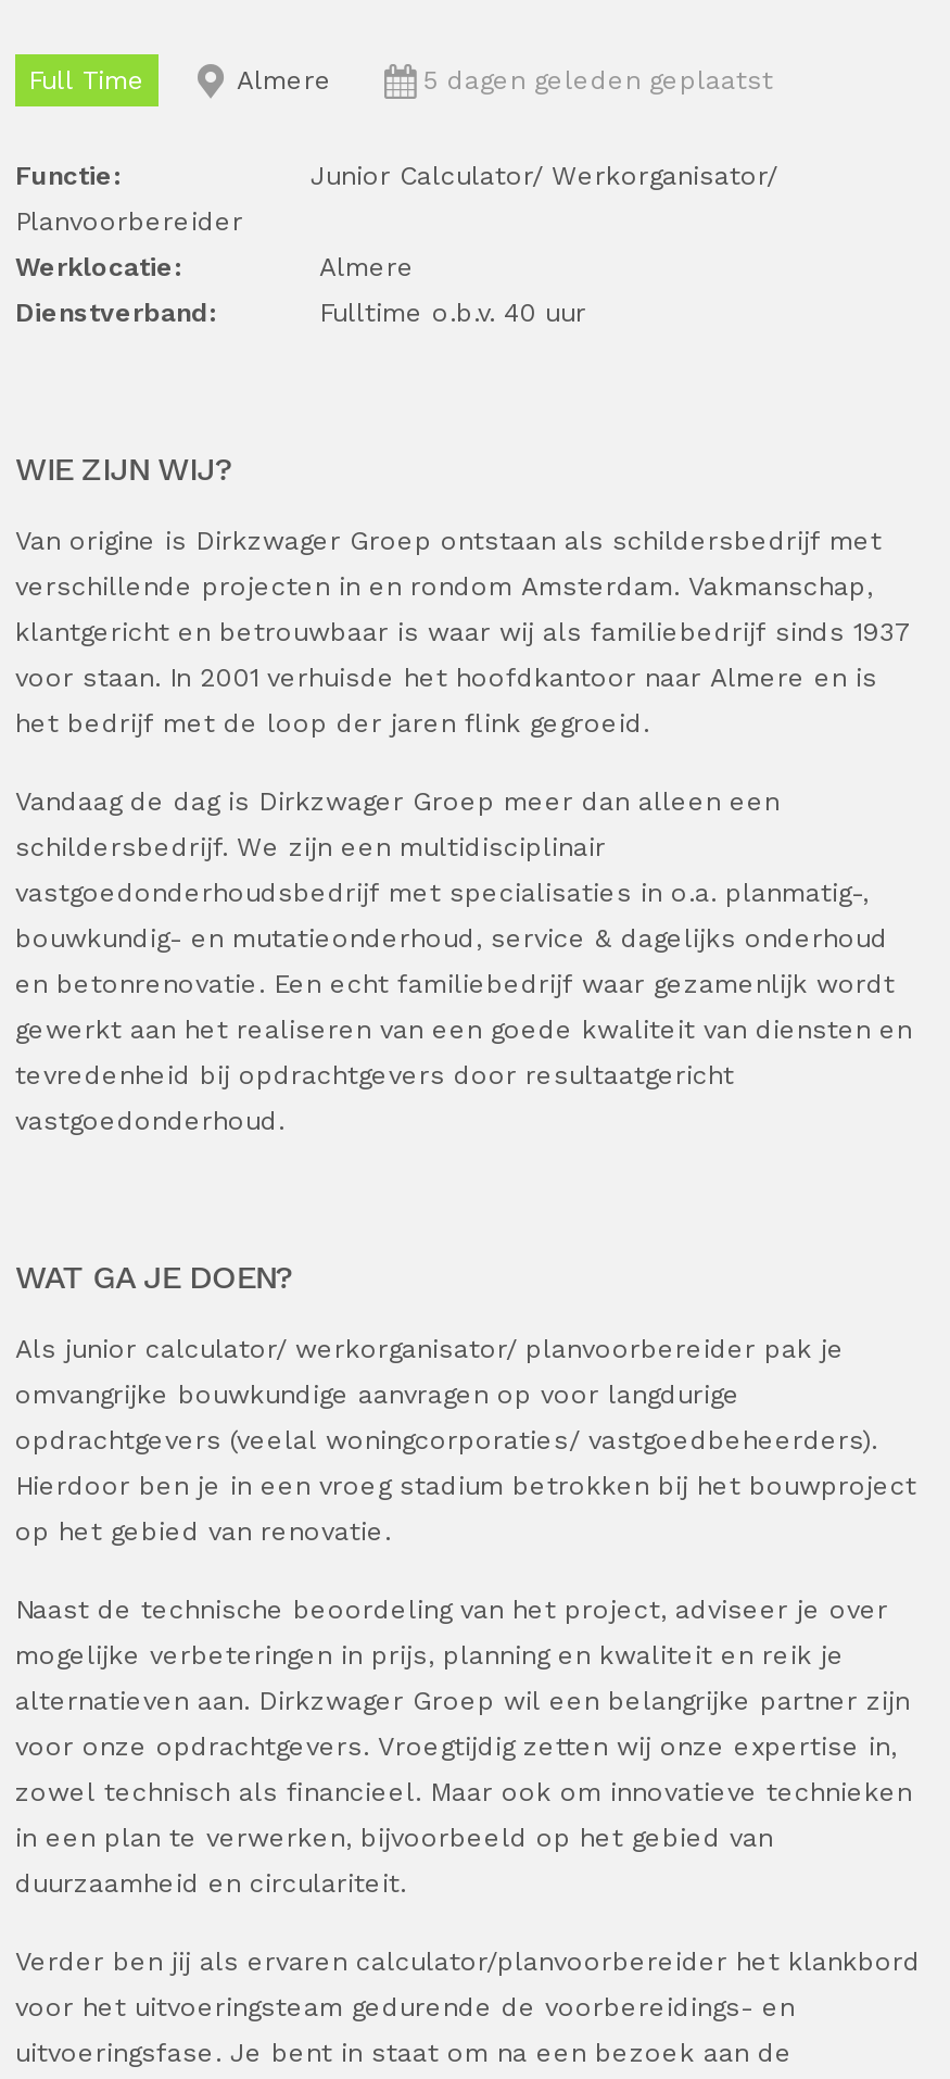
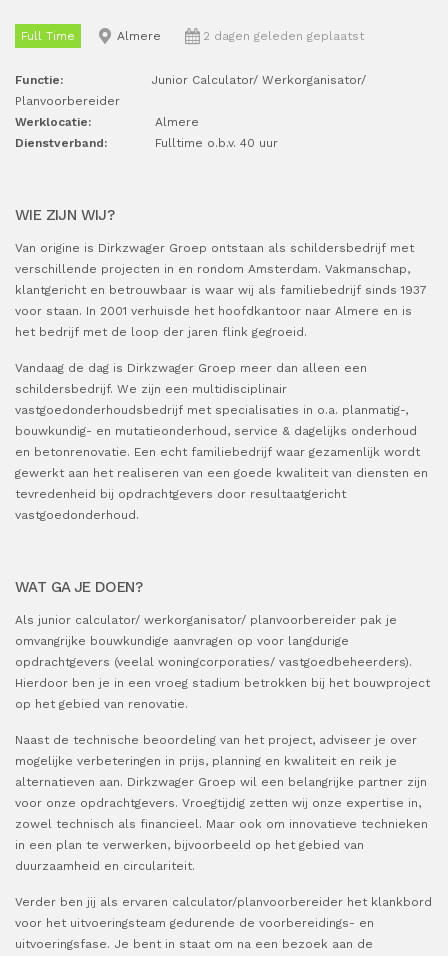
[423,64,773,94] 5 dagen geleden geplaatst -> [203,28,364,42] 2 dagen geleden geplaatst

